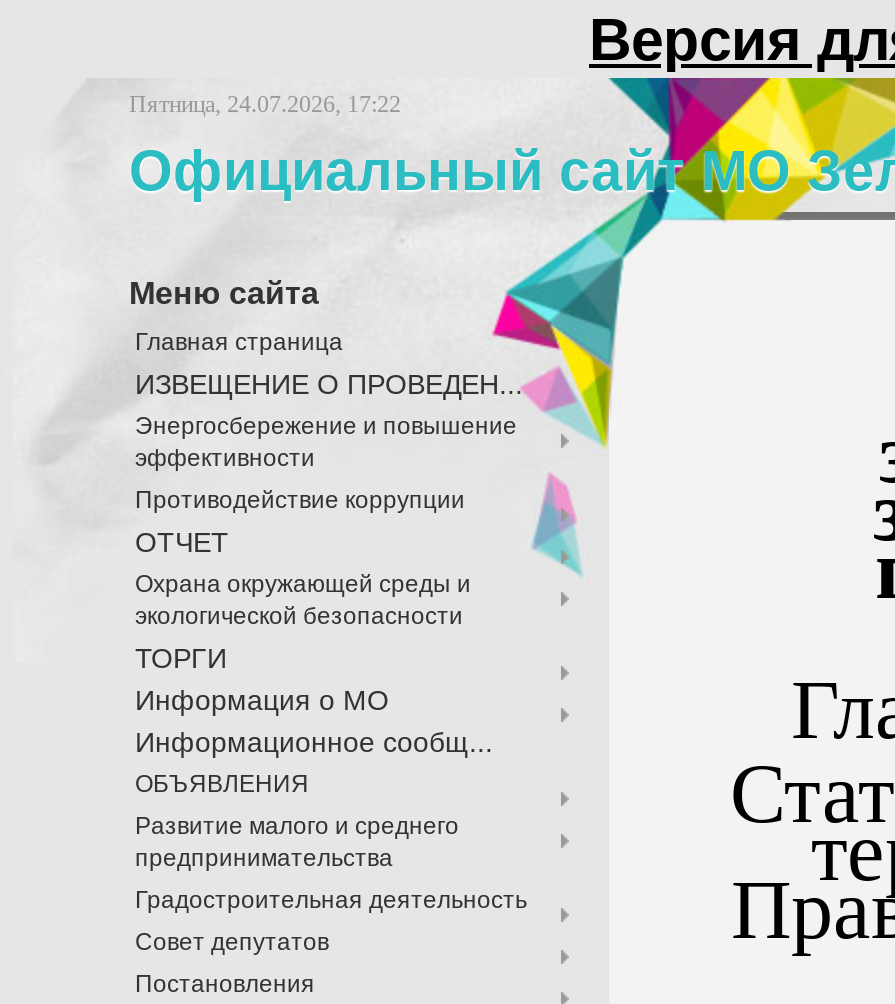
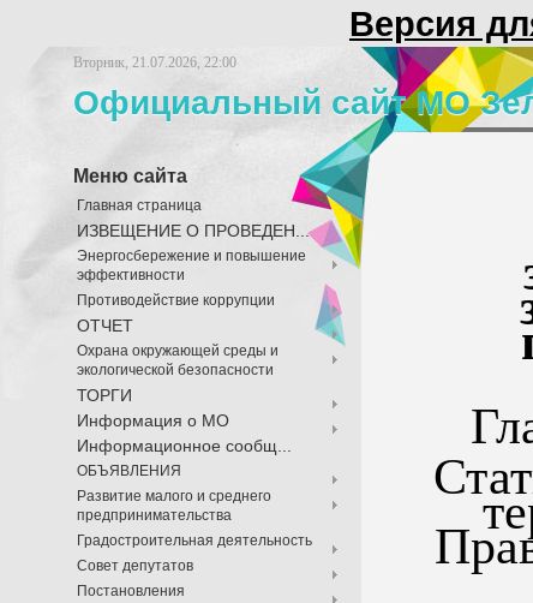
[129,90,401,118] Пятница, 24.07.2026, 17:22 -> [73,54,236,71] Вторник, 21.07.2026, 22:00

